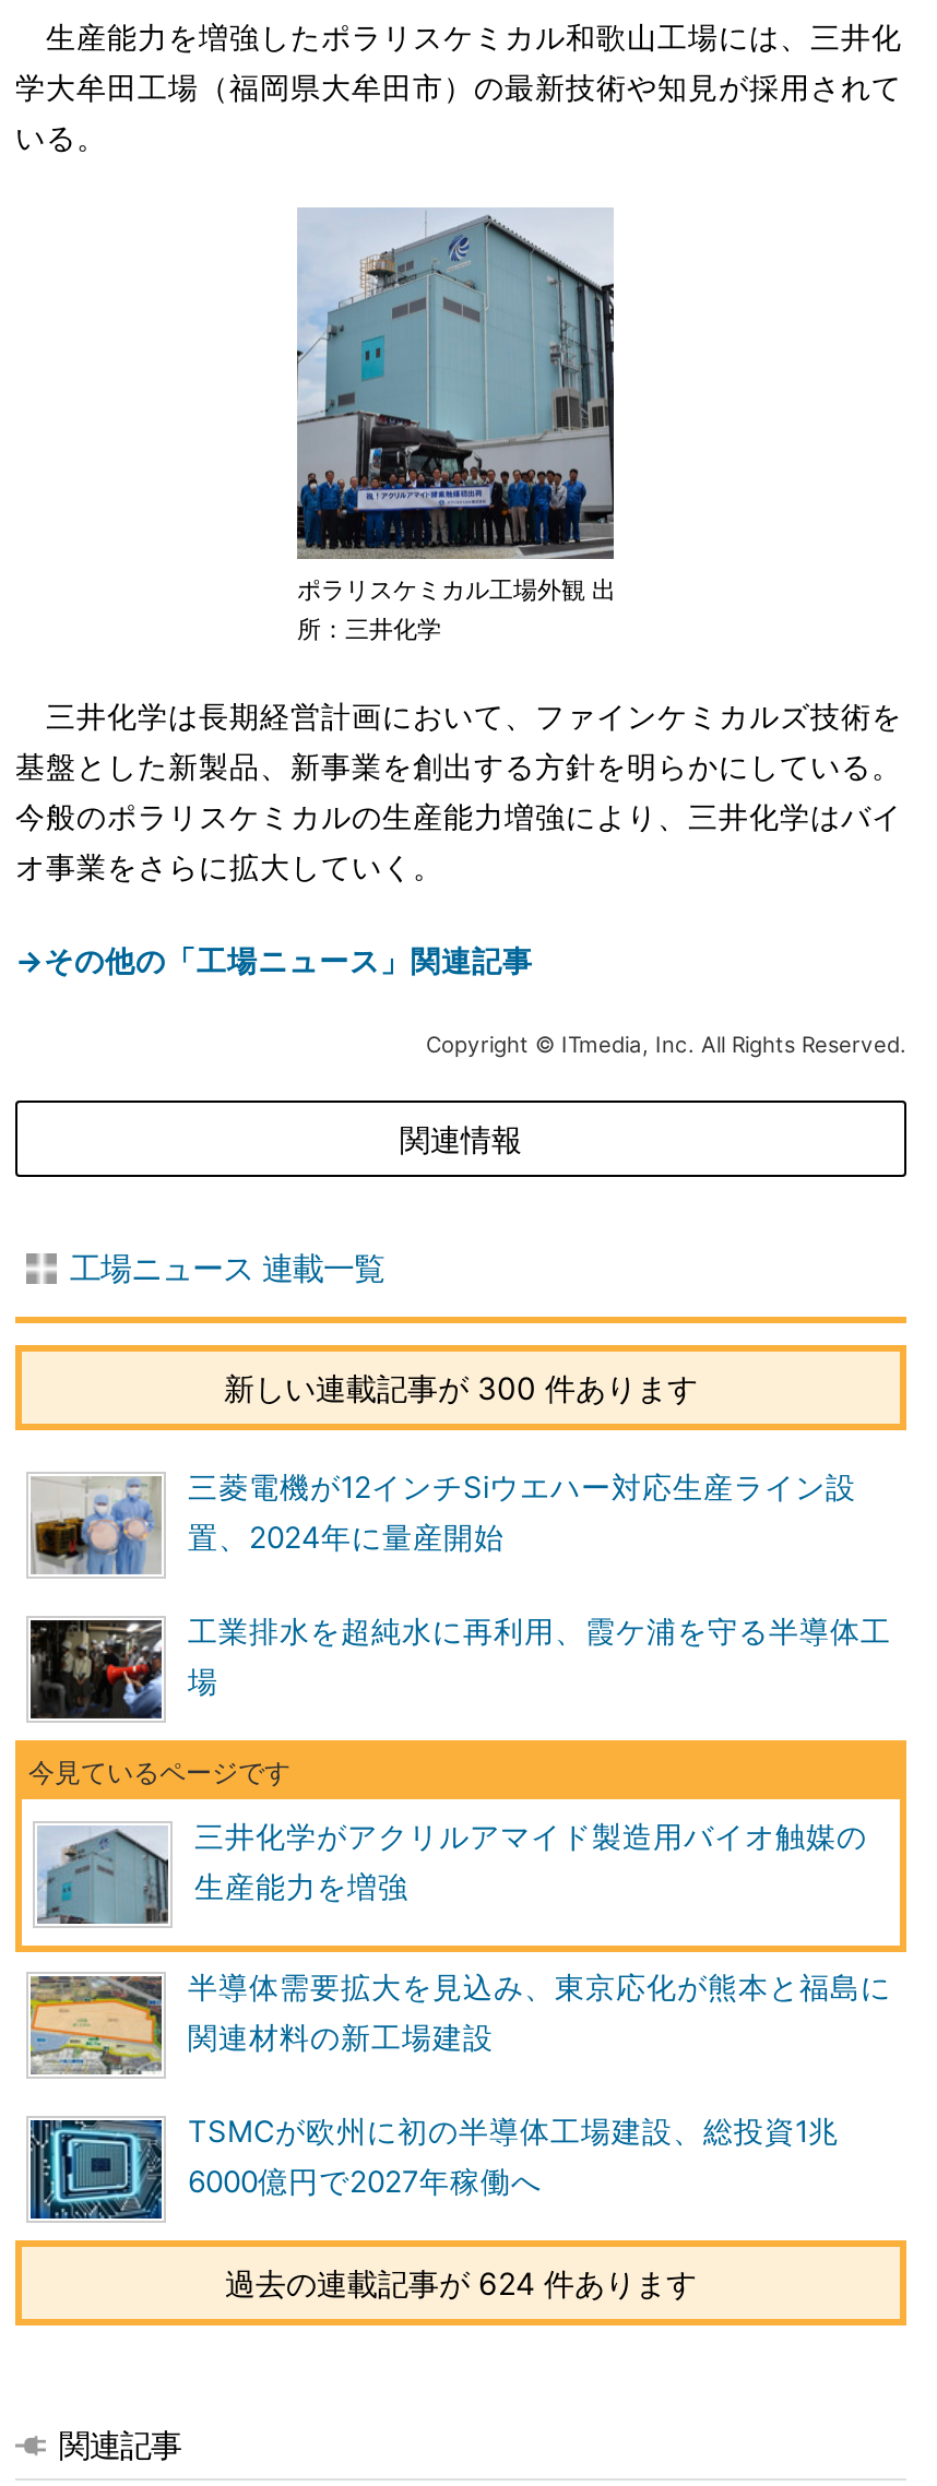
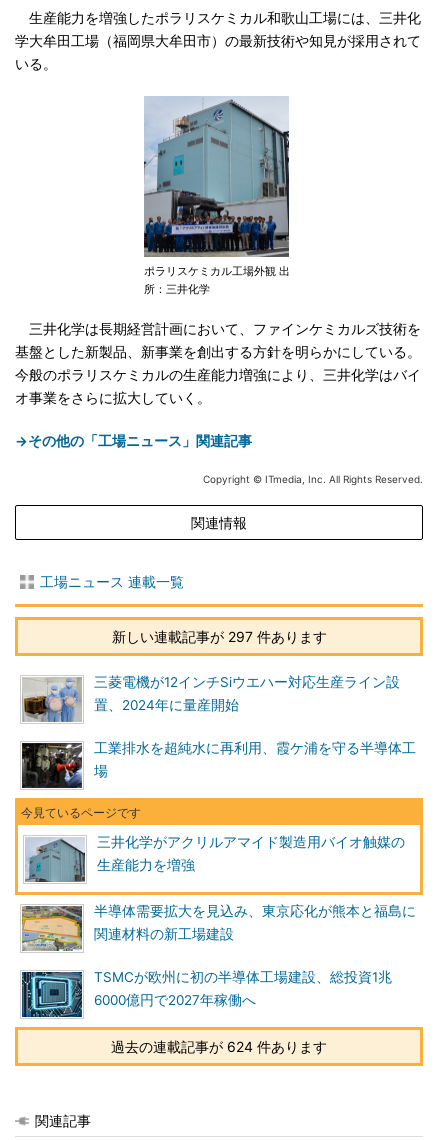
[224,1369,698,1406] 新しい連載記事が 300 件あります -> [111,628,326,645] 新しい連載記事が 297 件あります

